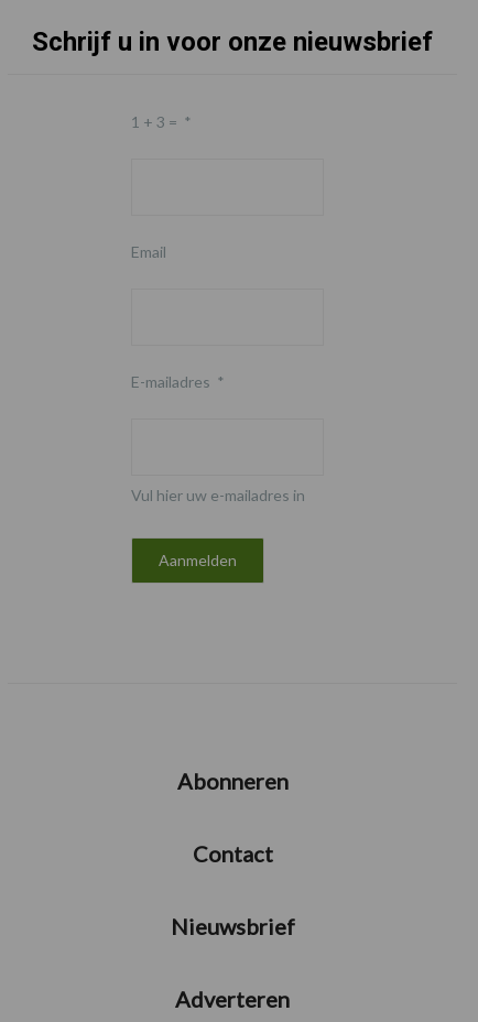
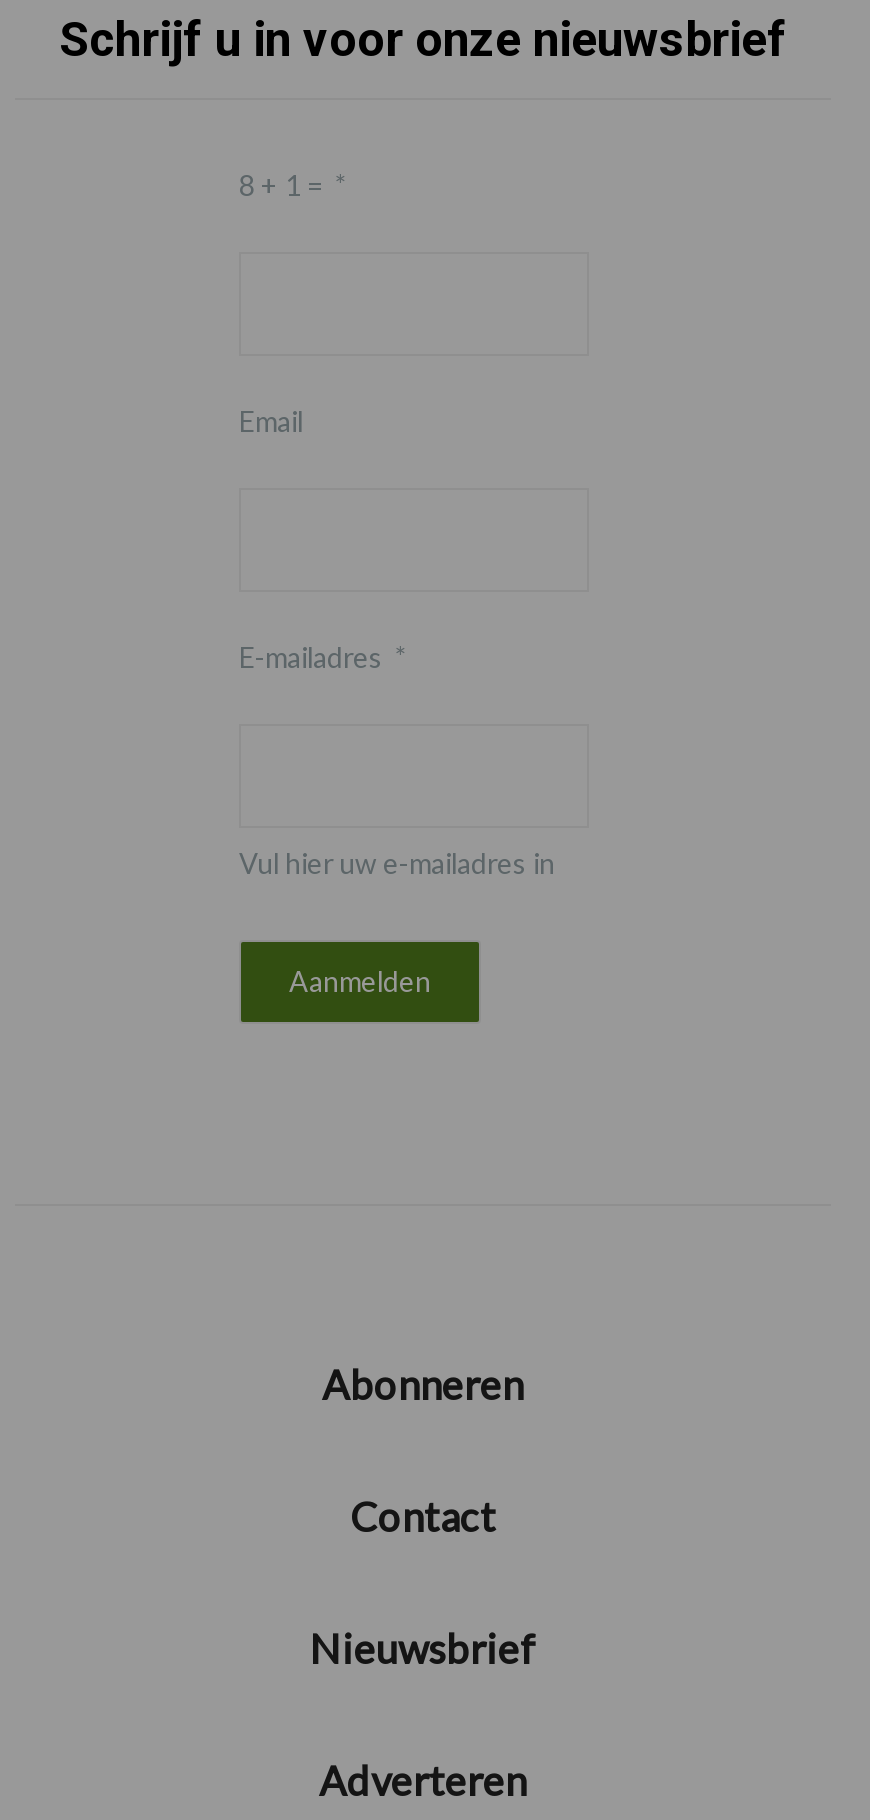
[131,112,192,131] 1 + 3 = * -> [239,169,349,203] 8 + 1 = *

